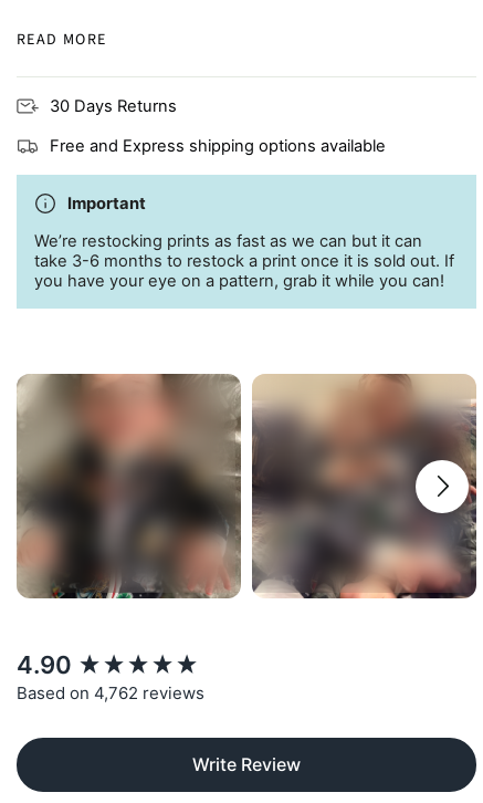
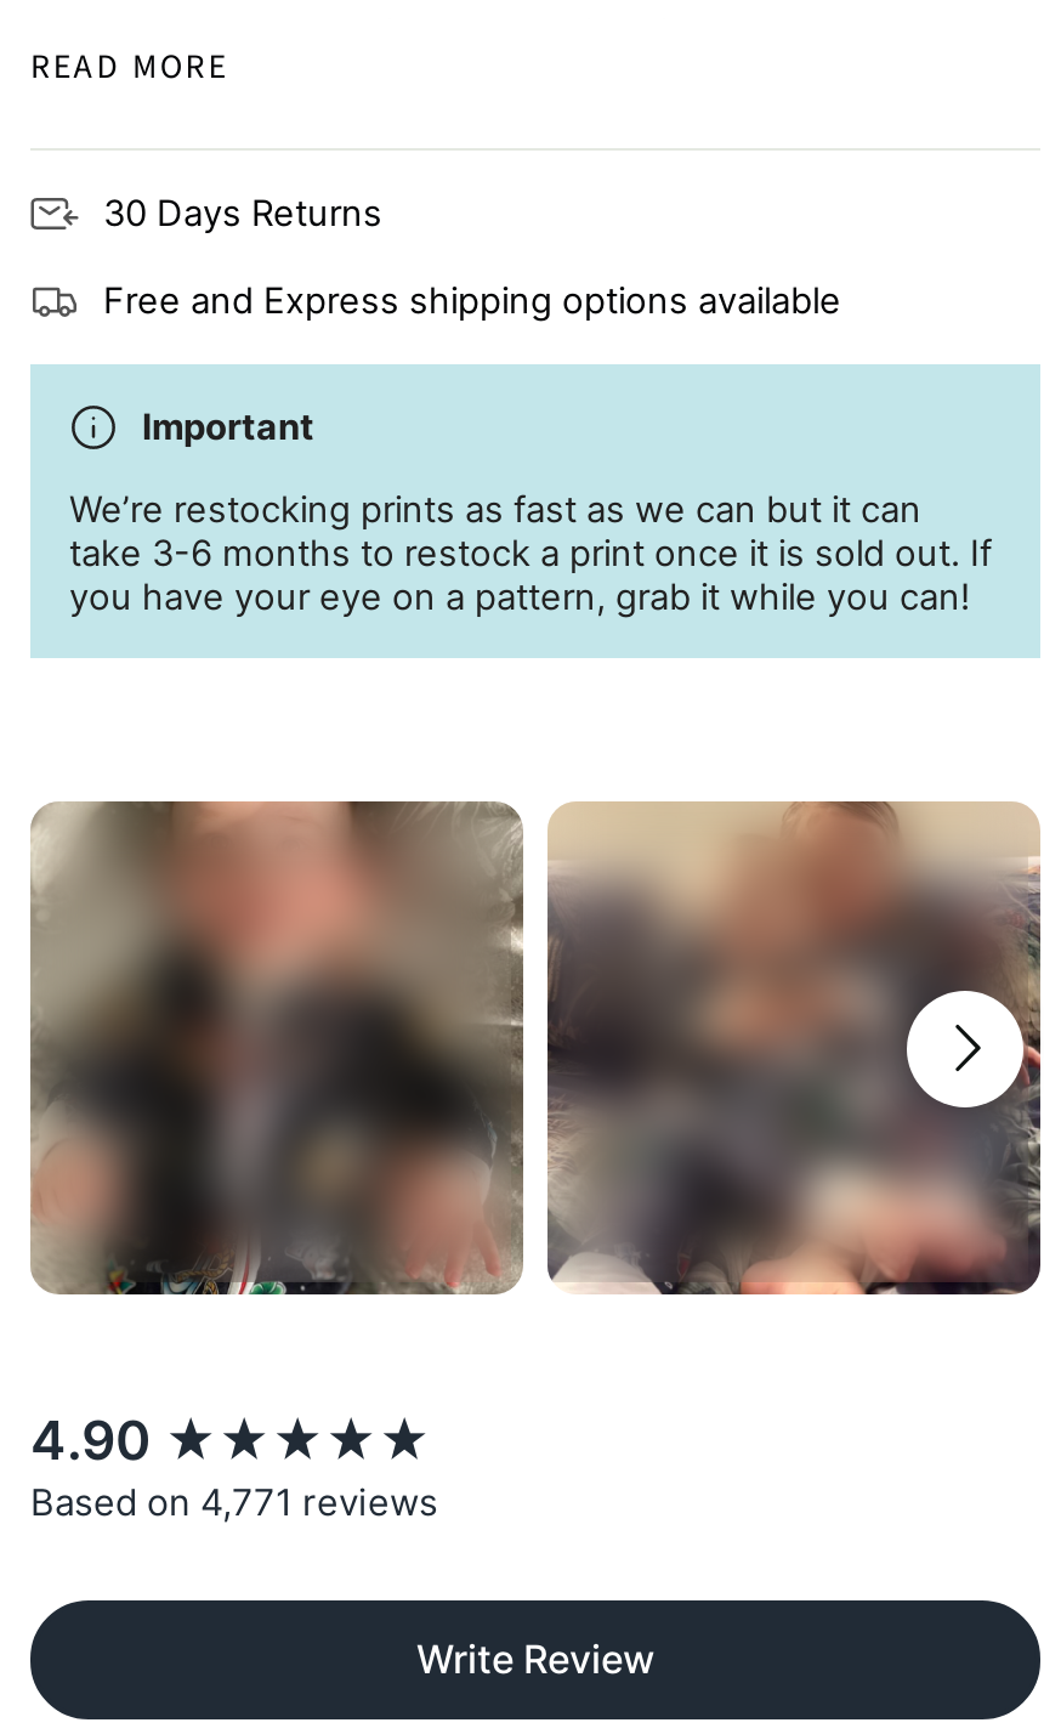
[17,683,204,704] Based on 4,762 reviews -> [30,1479,438,1525] Based on 4,771 reviews

